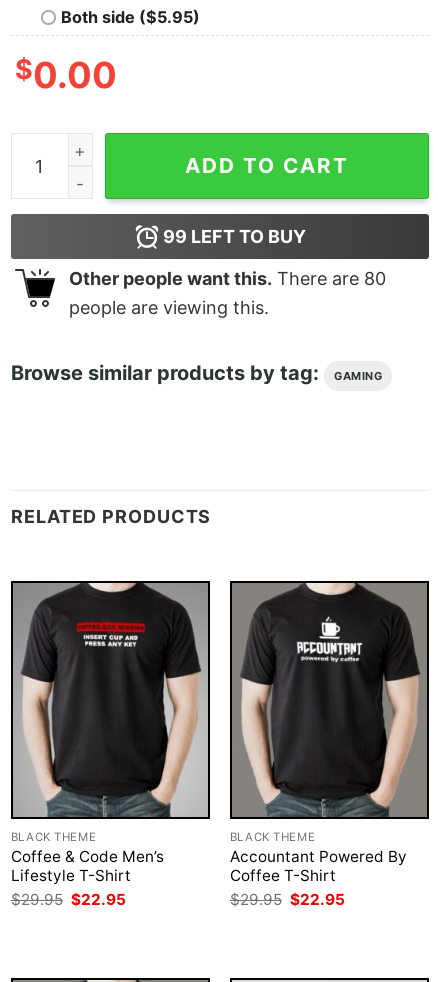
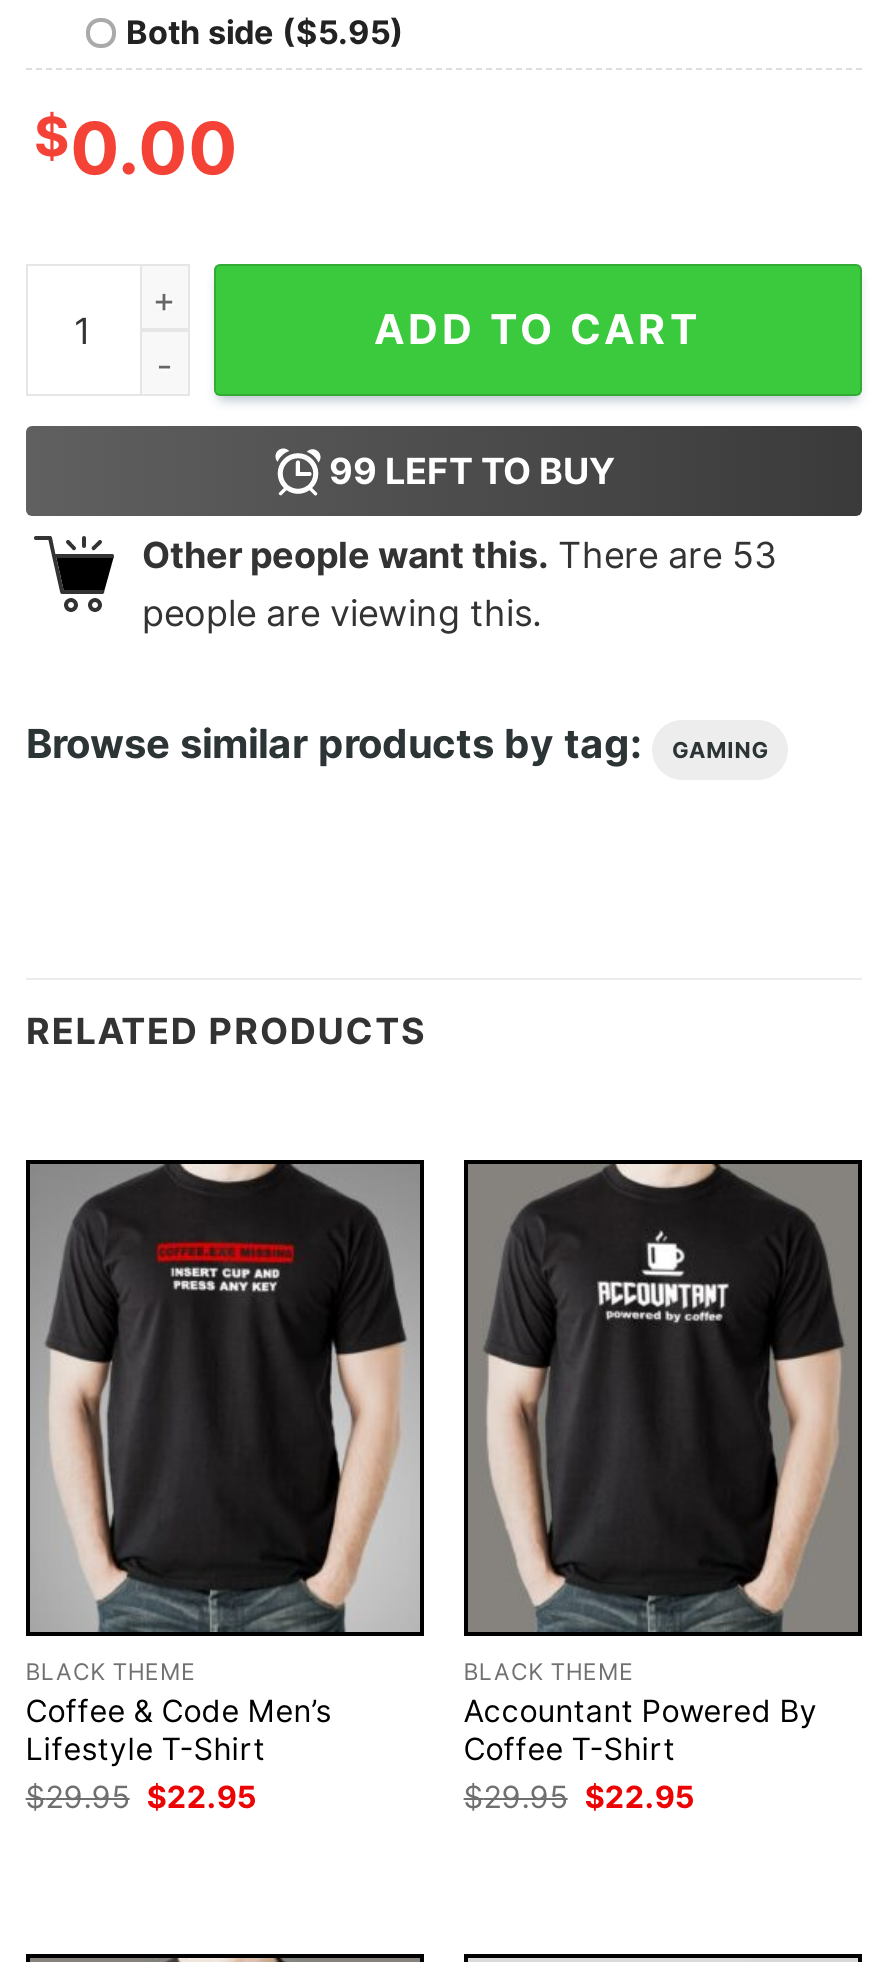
[69,268,386,289] Other people want this. There are 80 -> [142,535,776,577] Other people want this. There are 53

